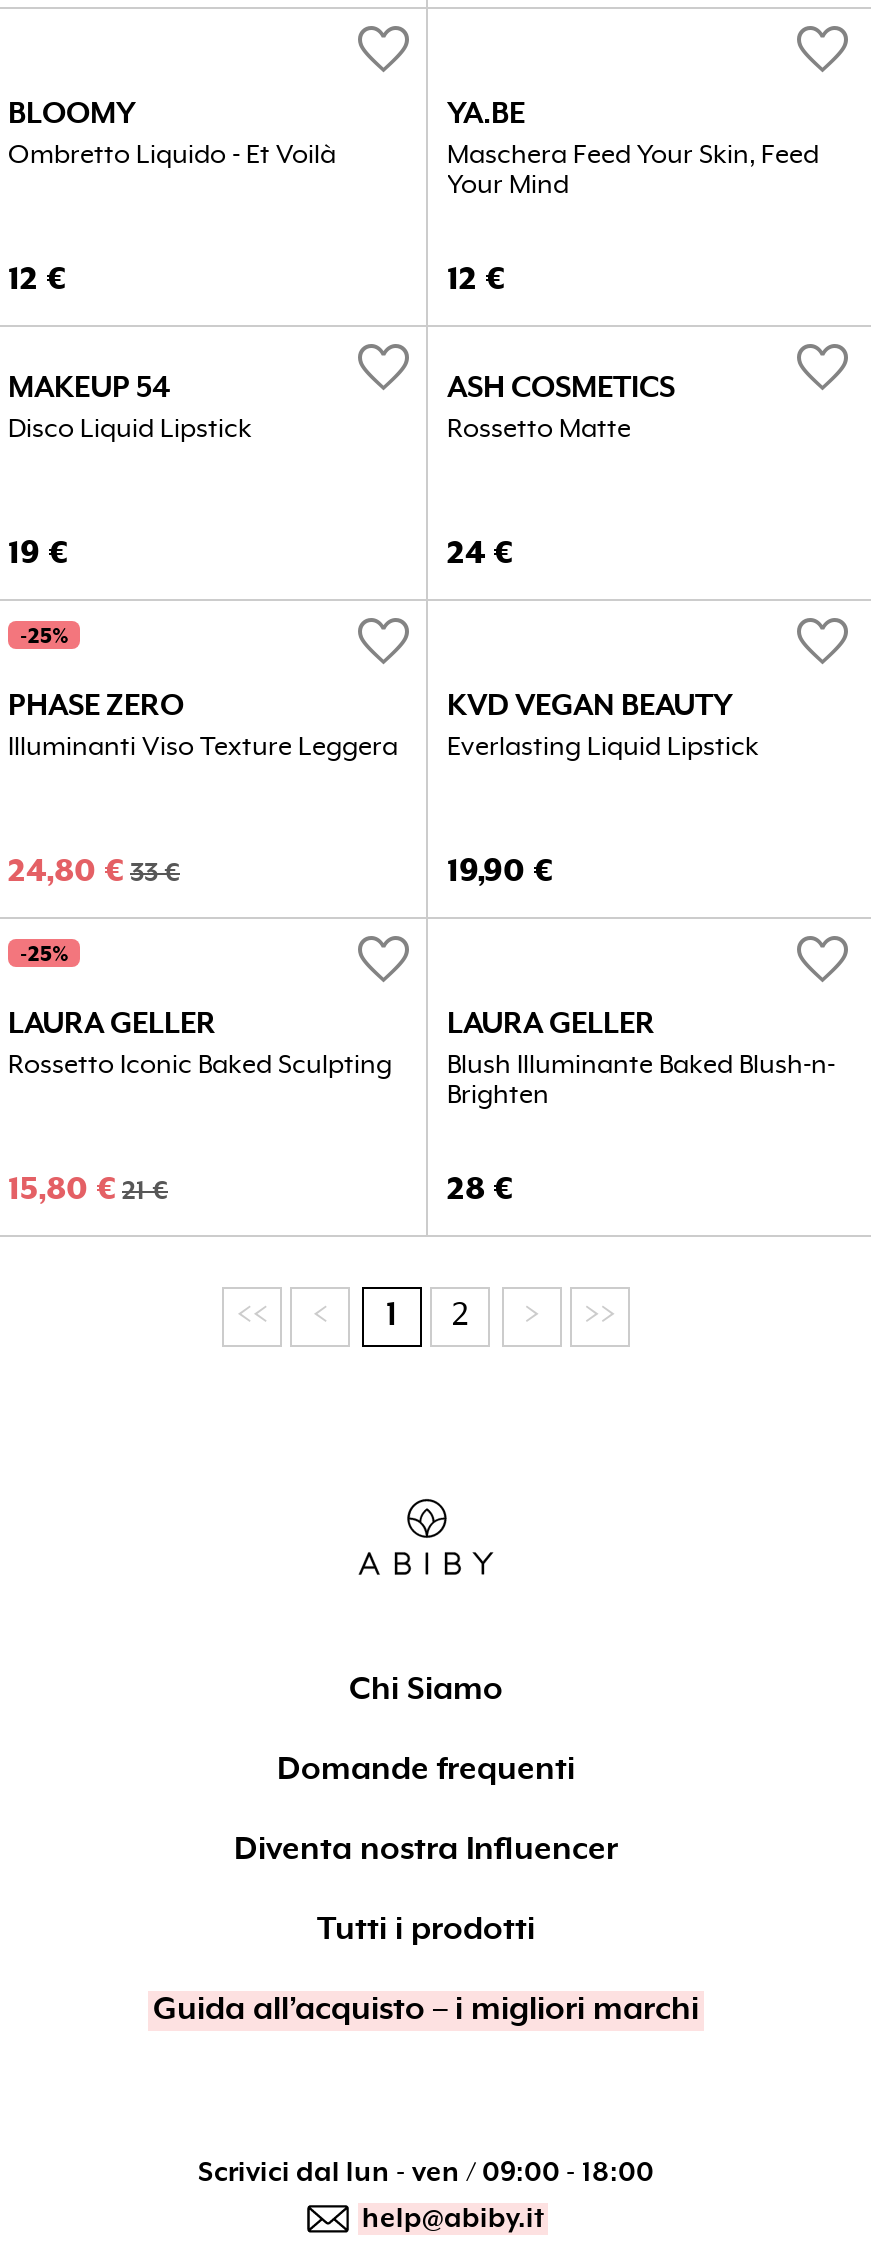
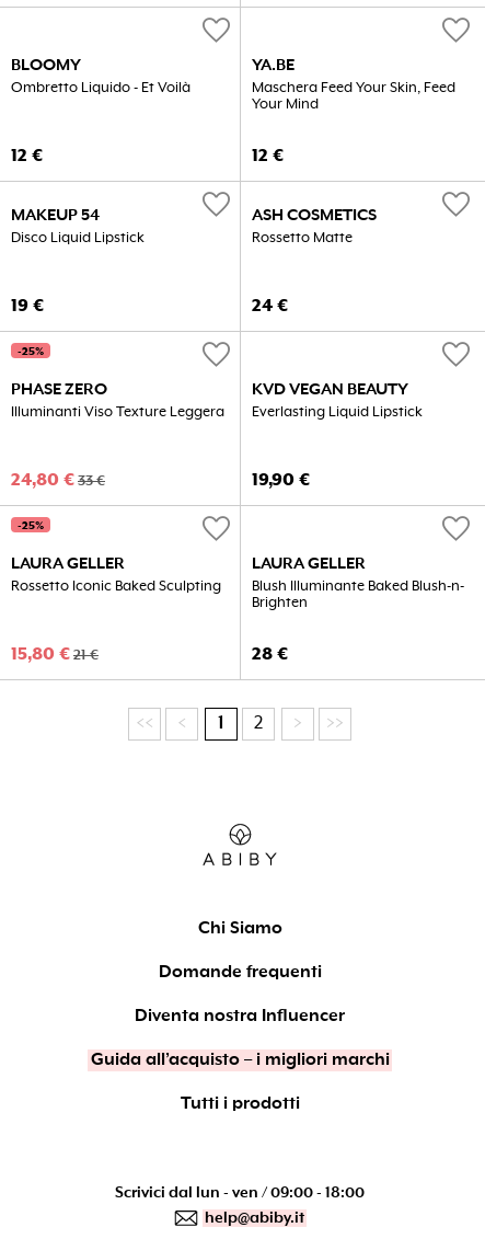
moved [317,1914,535,1950] -> [180,1095,299,1114]: Tutti i prodotti
moved [153,1994,699,2030] -> [90,1051,389,1071]: Guida all’acquisto – i migliori marchi

